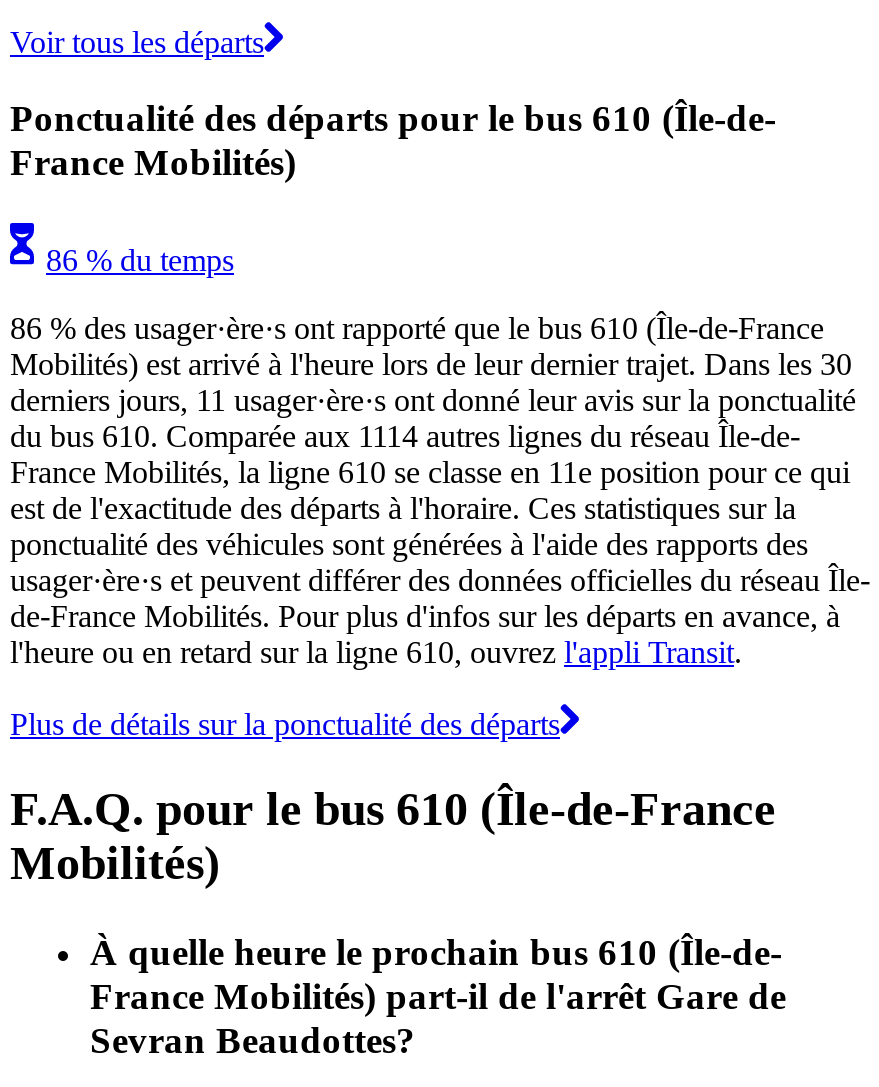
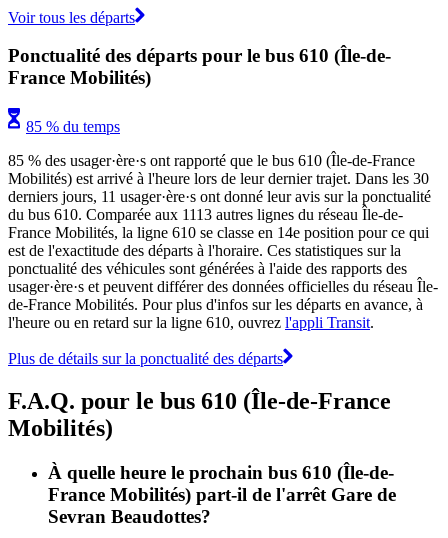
[46,243,234,277] 86 % du temps -> [26,118,120,135] 85 % du temps
[10,311,824,345] 86 % des usager·ère·s ont rapporté que le bus 610 (Île-de-France -> [8,152,415,169] 85 % des usager·ère·s ont rapporté que le bus 610 (Île-de-France
[10,419,800,453] du bus 610. Comparée aux 1114 autres lignes du réseau Île-de- -> [8,206,403,223] du bus 610. Comparée aux 1113 autres lignes du réseau Île-de-
[10,455,850,489] France Mobilités, la ligne 610 se classe en 11e position pour ce qui -> [8,224,429,241] France Mobilités, la ligne 610 se classe en 14e position pour ce qui

